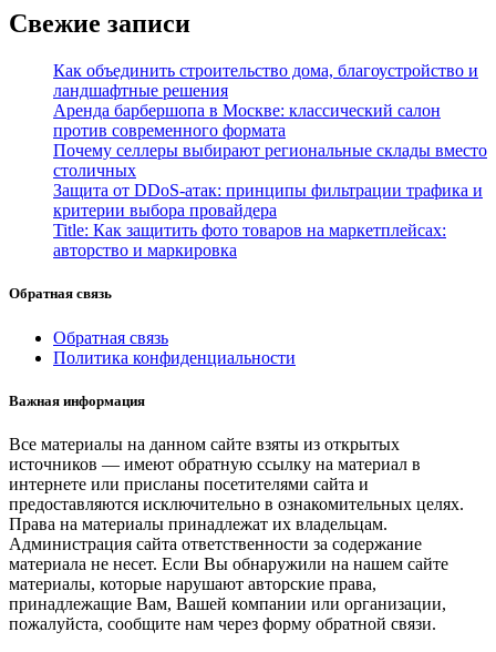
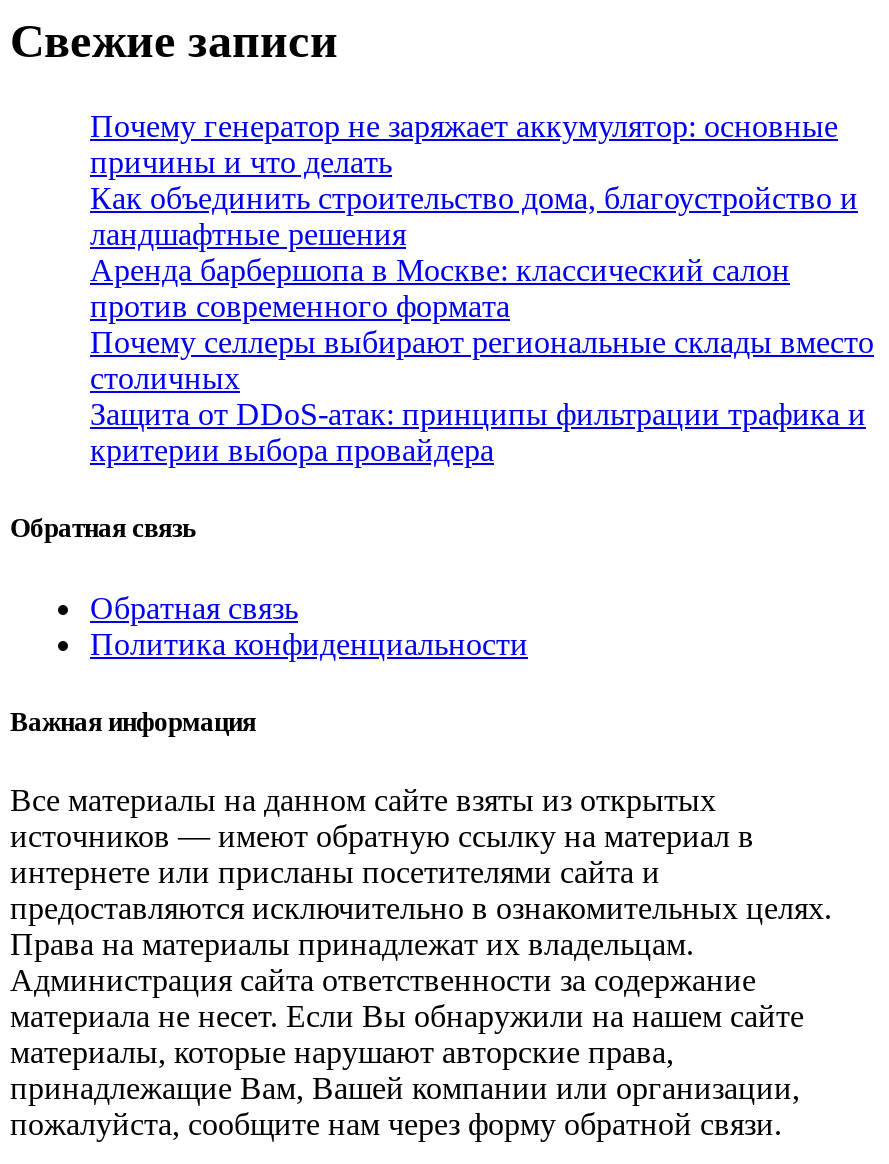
none -> [90,110,838,180] Почему генератор не заряжает аккумулятор: основные | причины и что делать
moved [53,61,487,220] -> [90,182,874,468]: Как объединить строительство дома, благоустройство и | ландшафтные решения | Аренда барбершопа в Москве: классический салон | против современного формата | Почему селлеры выбирают региональные склады вместо | столичных | Защита от DDoS-атак: принципы фильтрации трафика и | критерии выбора провайдера
[53,221,446,260] Title: Как защитить фото товаров на маркетплейсах: | авторство и маркировка -> none

